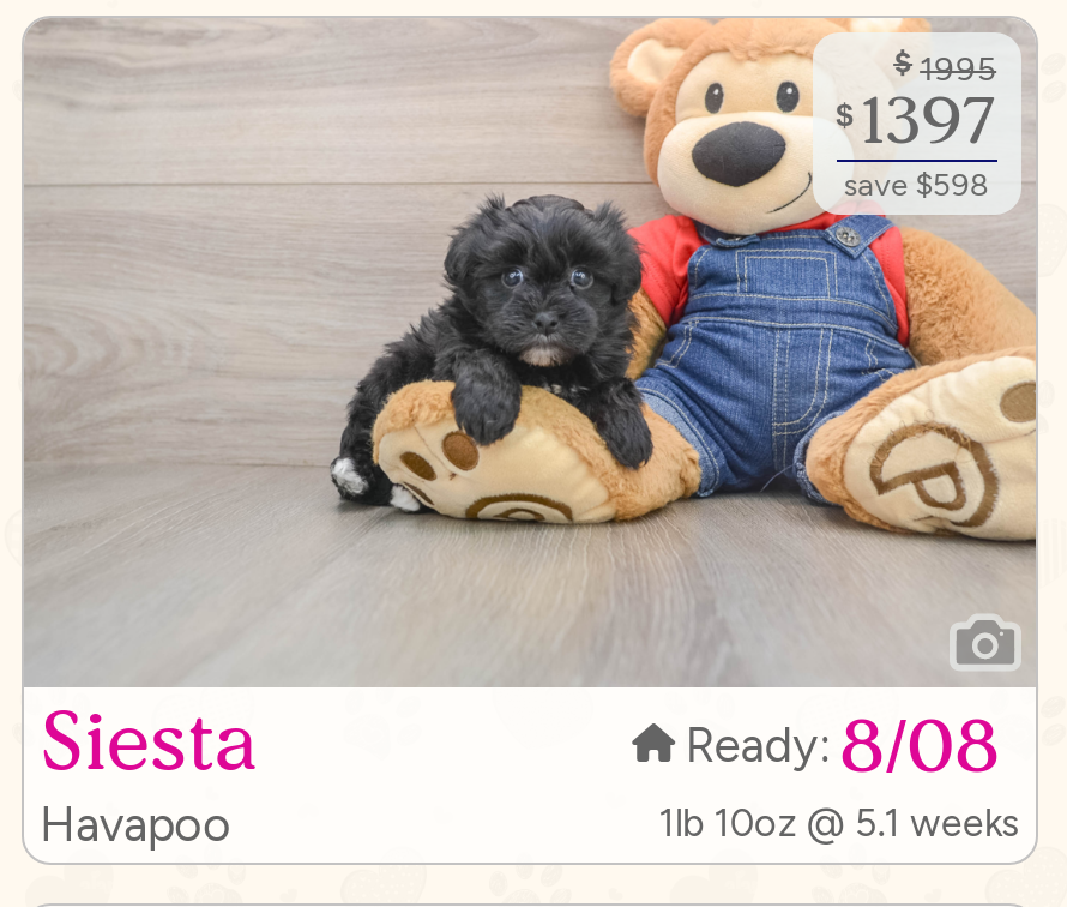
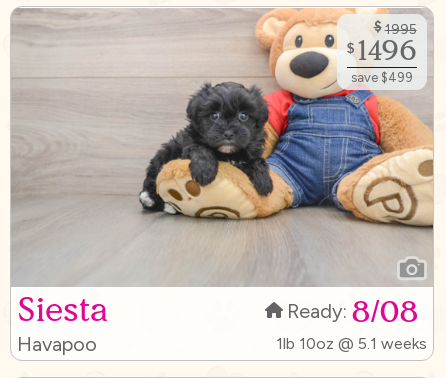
[836,80,997,160] $ 1397 -> [347,33,417,66] $ 1496
[843,167,989,203] save $598 -> [351,69,413,84] save $499

